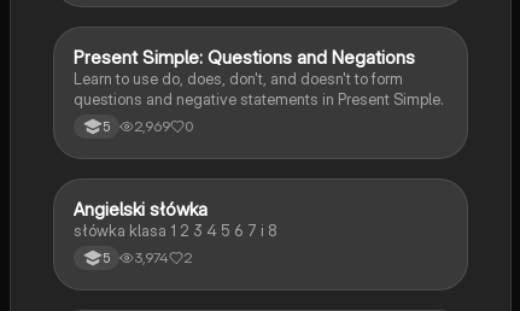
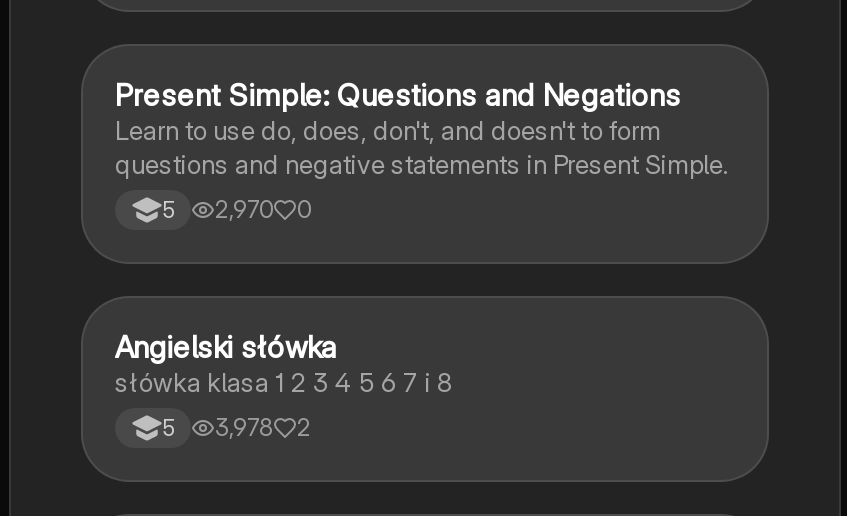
[103,117,193,135] 5 2,969 0 -> [163,194,311,224] 5 2,970 0
[103,249,192,267] 5 3,974 2 -> [163,412,311,442] 5 3,978 2

